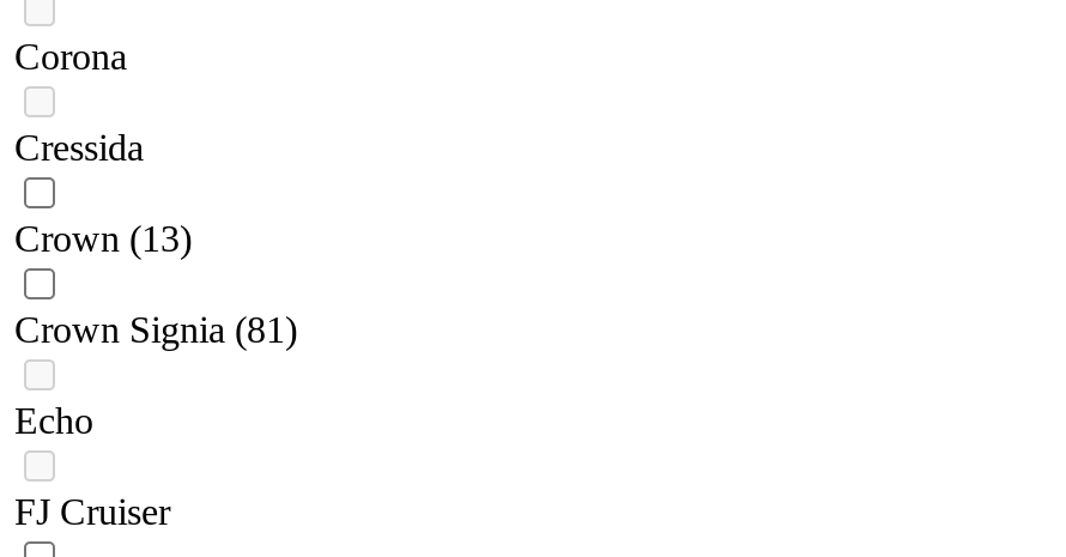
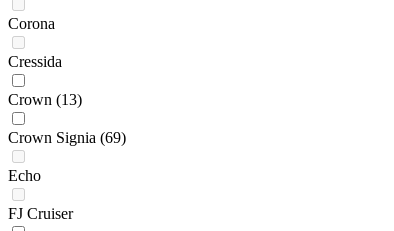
[14,310,297,351] Crown Signia (81) -> [8,129,126,146] Crown Signia (69)

